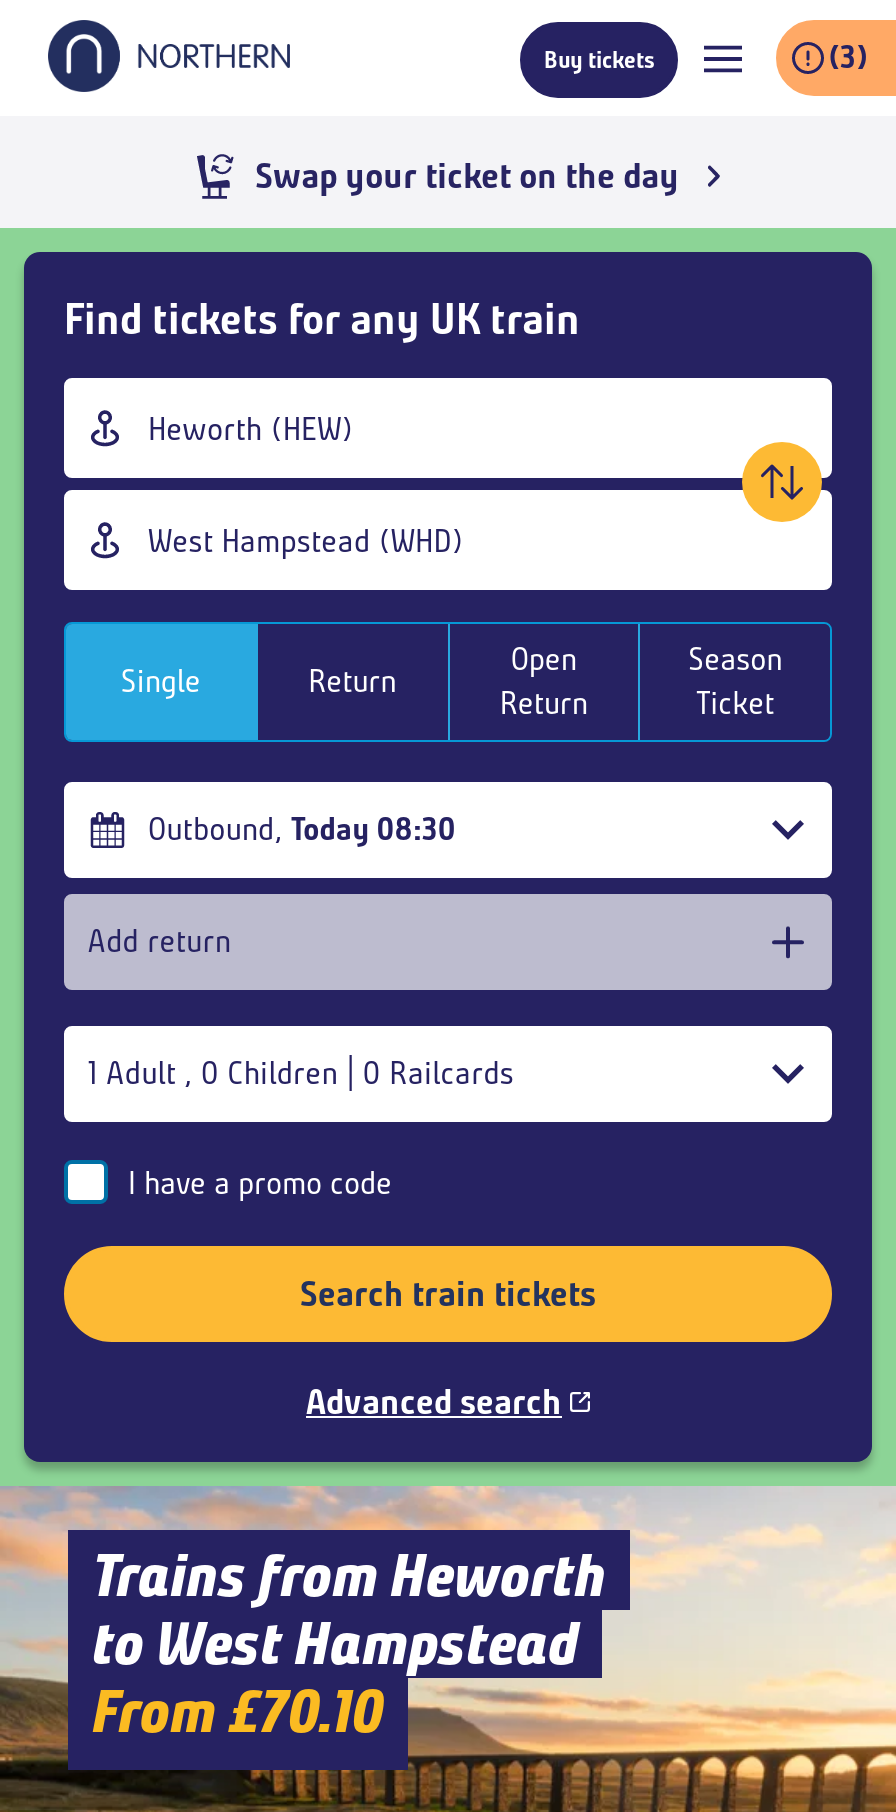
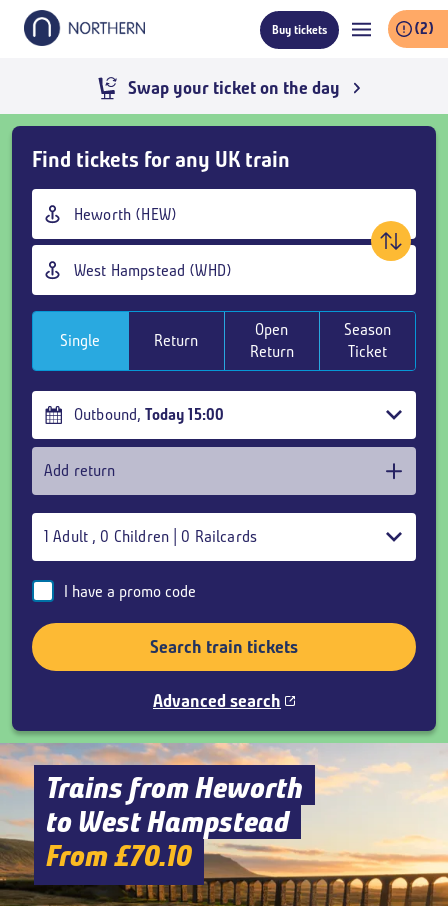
[828,38,868,76] (3) -> [414,19,434,38] (2)
[148,810,456,848] Outbound, Today 08:30 -> [74,405,224,424] Outbound, Today 15:00

